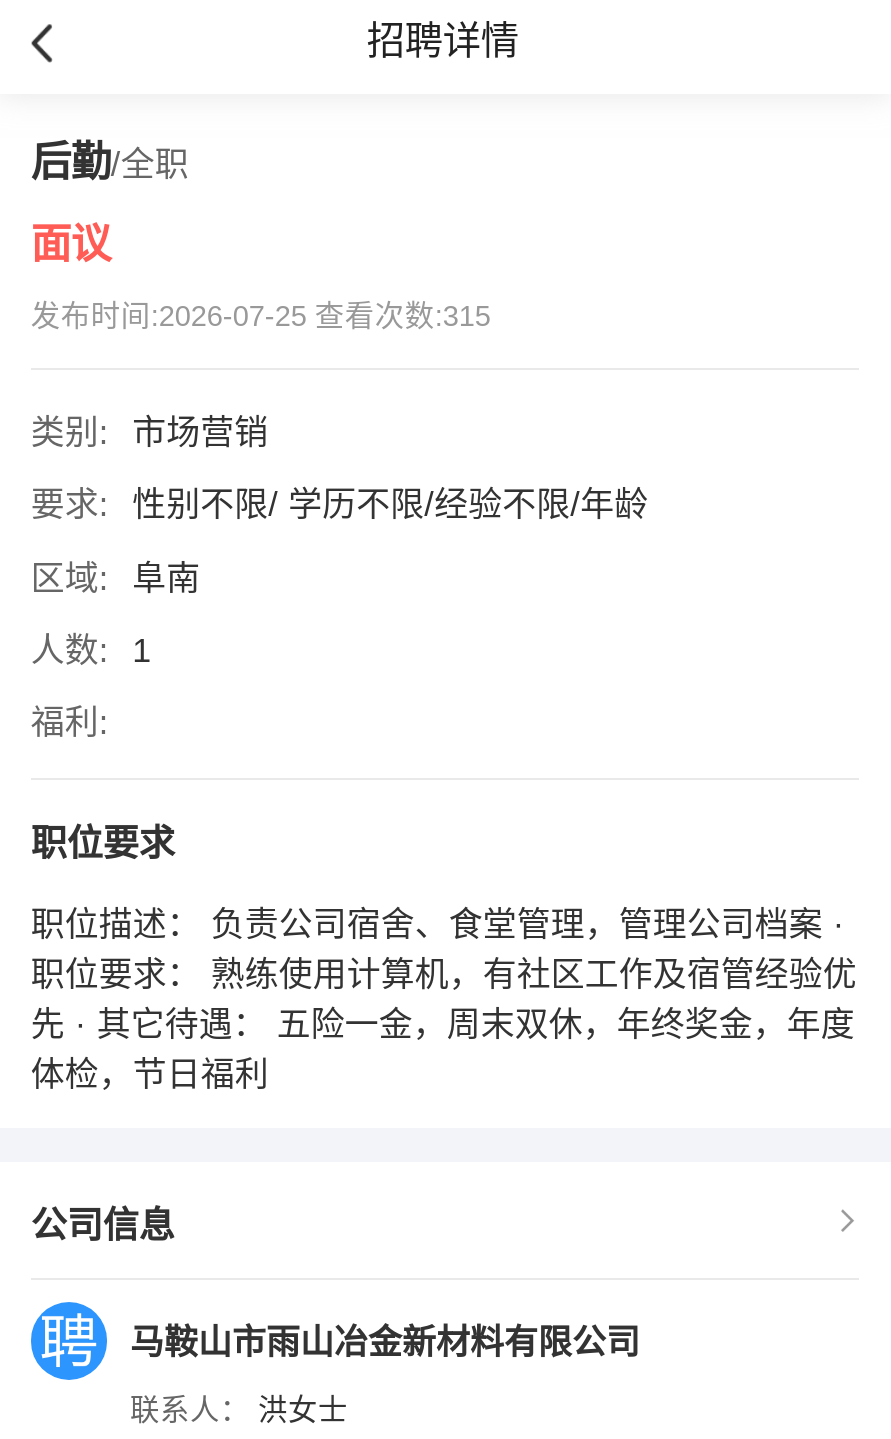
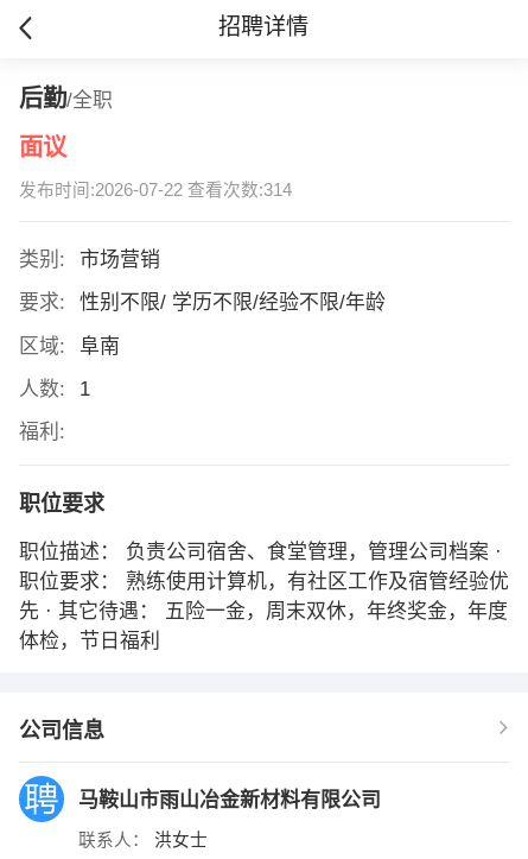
[31,300,491,332] 发布时间:2026-07-25 查看次数:315 -> [19,181,292,200] 发布时间:2026-07-22 查看次数:314

